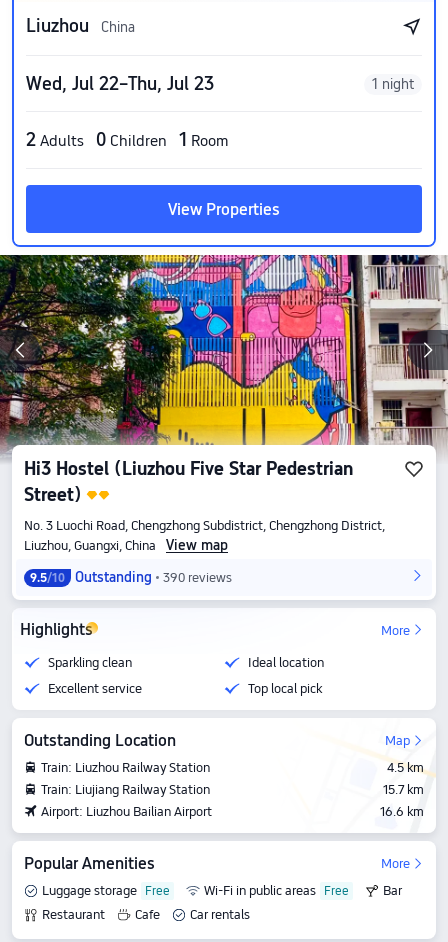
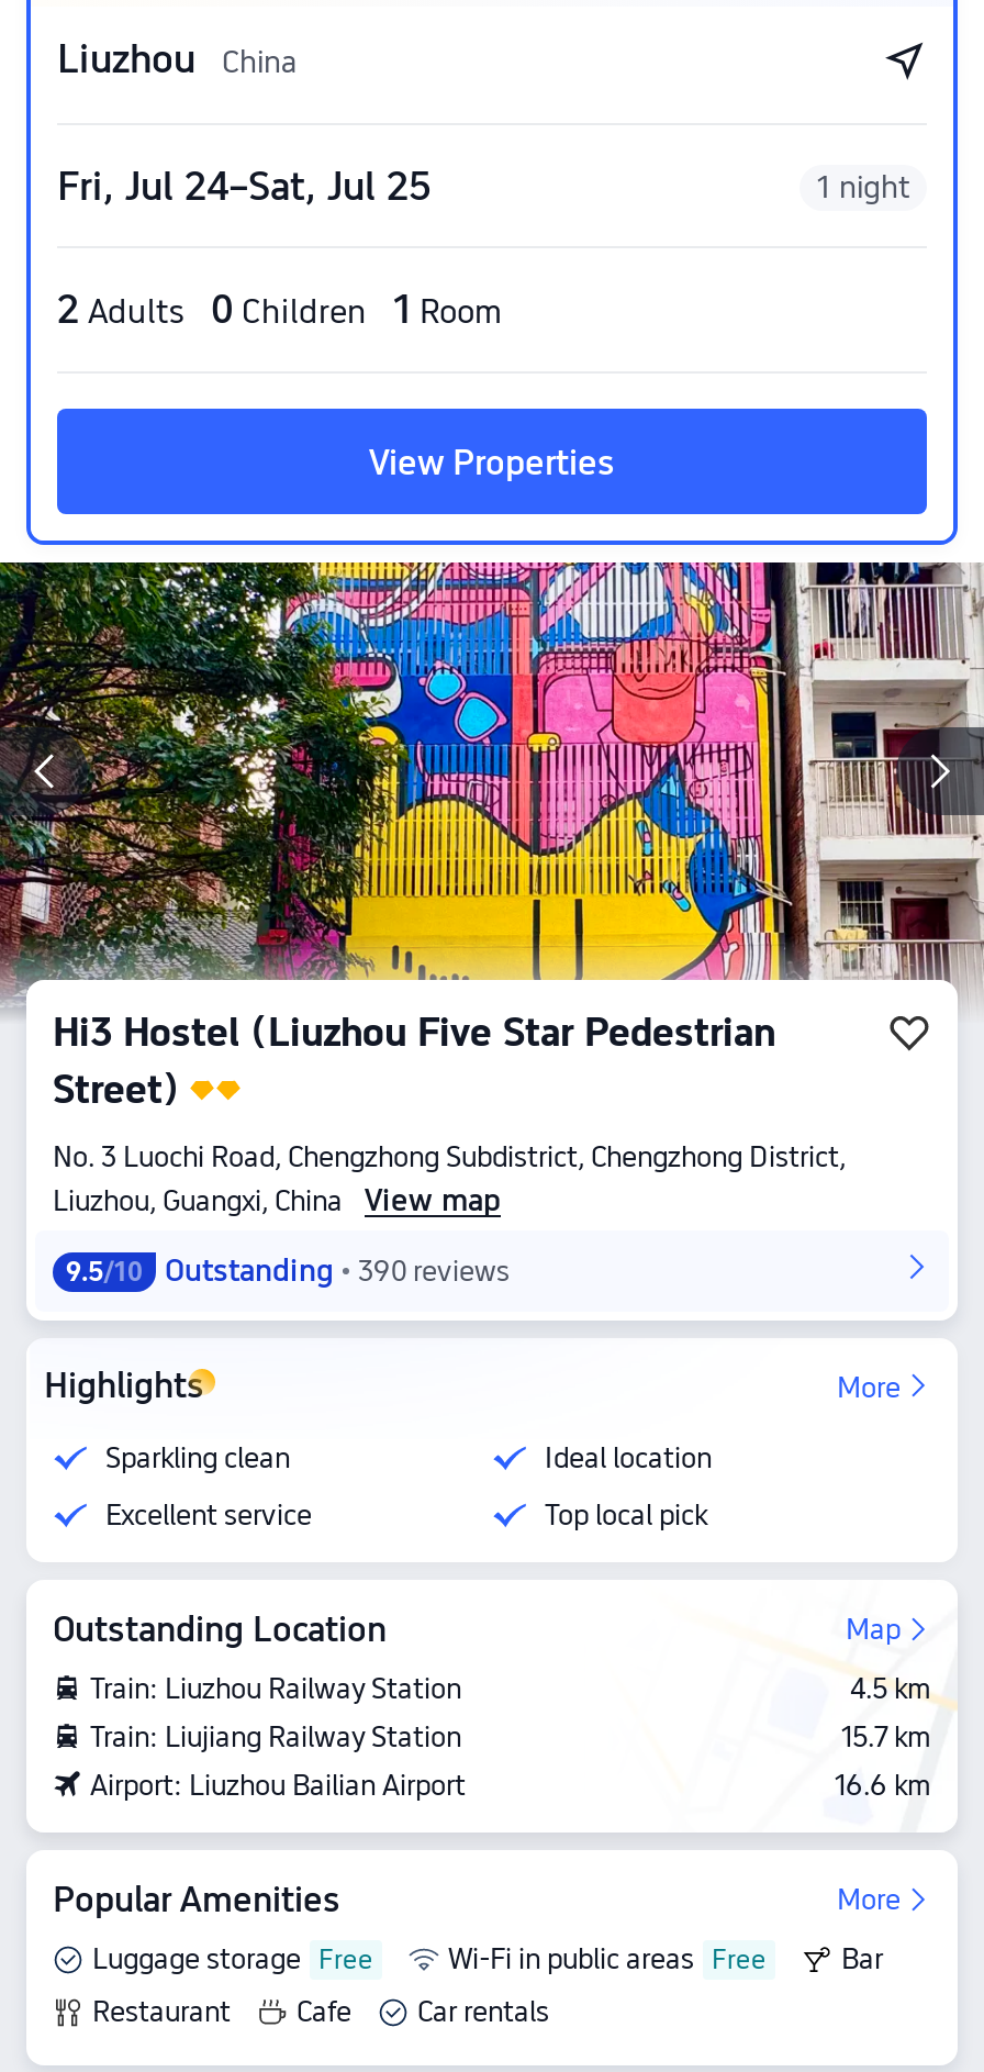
[26,73,214,94] Wed, Jul 22–Thu, Jul 23 -> [57,163,431,209] Fri, Jul 24–Sat, Jul 25

